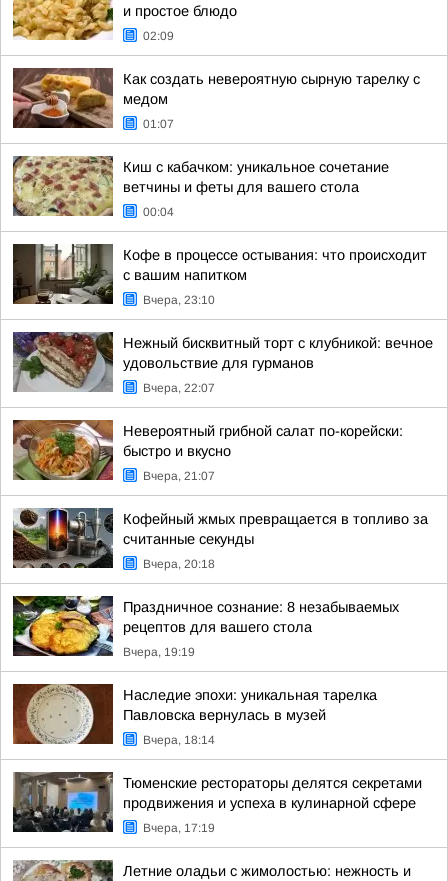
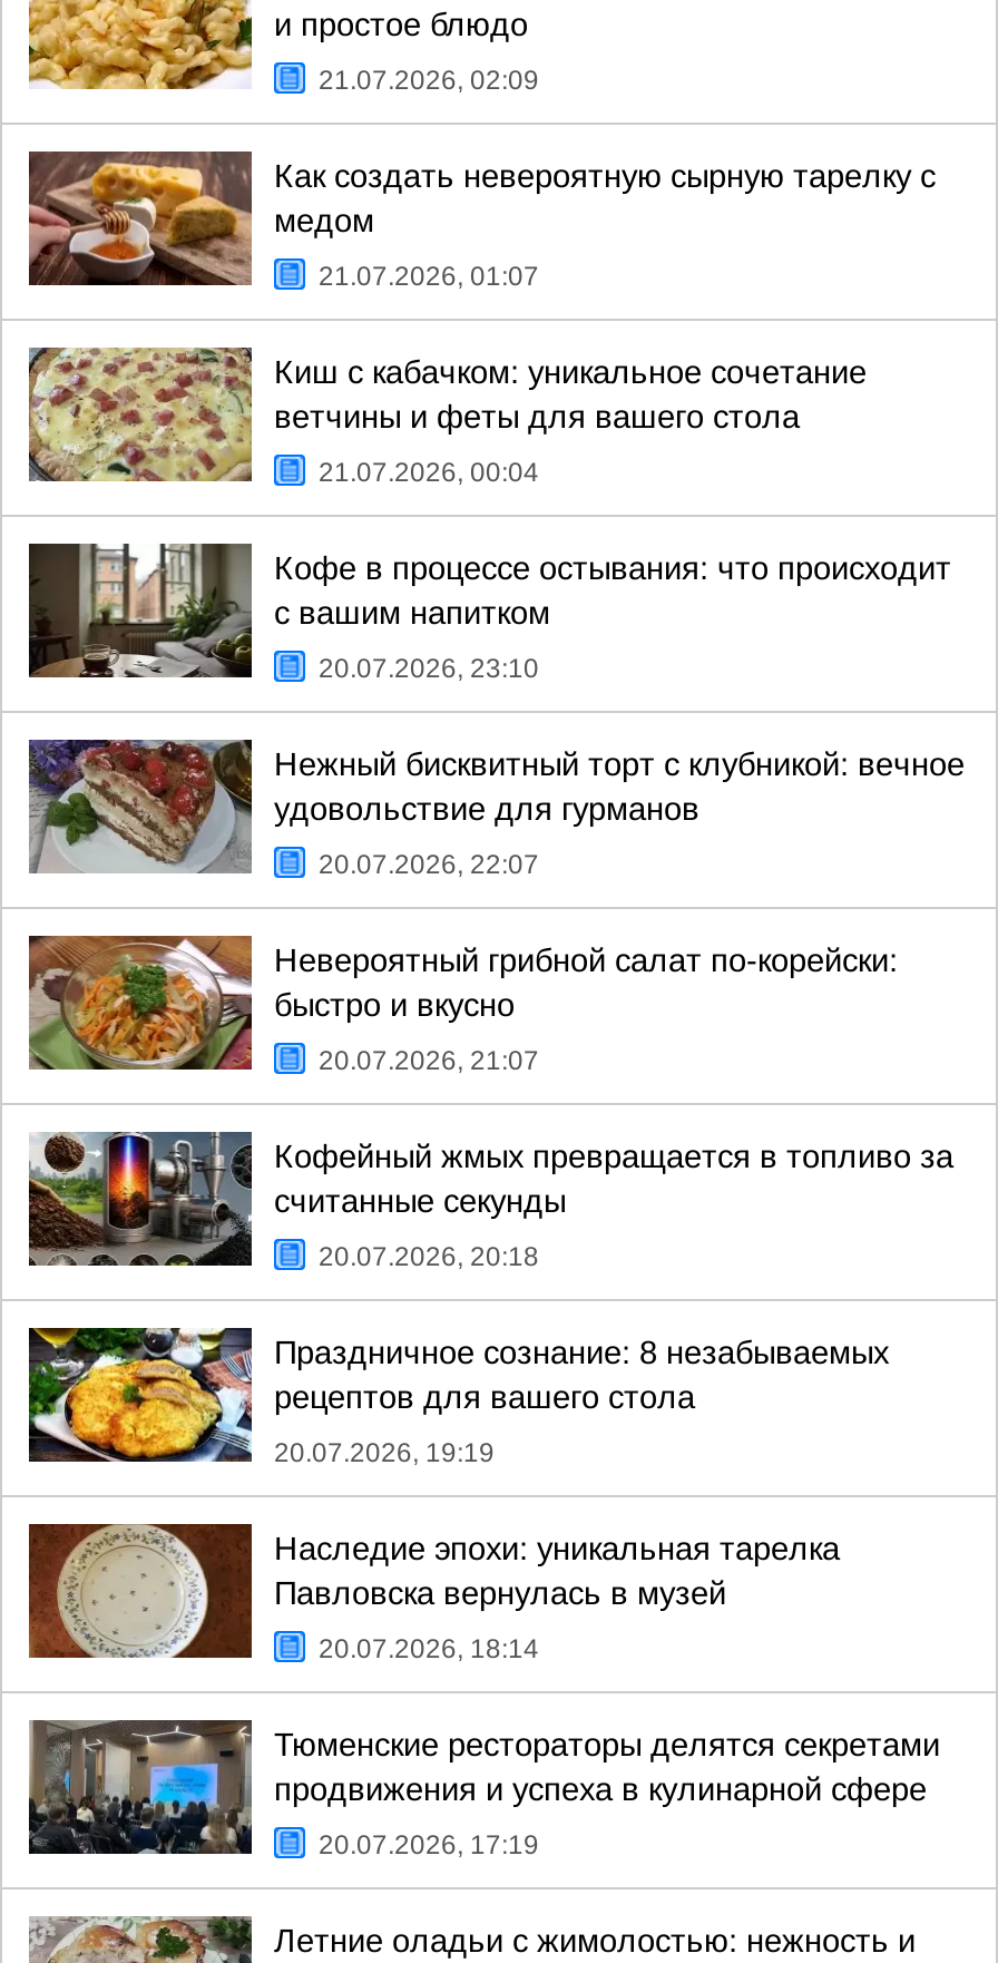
[143,29,174,43] 02:09 -> [319,65,539,96] 21.07.2026, 02:09
[143,117,174,131] 01:07 -> [319,261,539,292] 21.07.2026, 01:07
[143,205,174,219] 00:04 -> [319,457,539,488] 21.07.2026, 00:04
[143,293,215,307] Вчера, 23:10 -> [319,653,539,684] 20.07.2026, 23:10
[143,381,215,395] Вчера, 22:07 -> [319,849,539,880] 20.07.2026, 22:07
[143,469,215,483] Вчера, 21:07 -> [319,1045,539,1076] 20.07.2026, 21:07
[143,557,215,571] Вчера, 20:18 -> [319,1241,539,1272] 20.07.2026, 20:18
[123,645,195,659] Вчера, 19:19 -> [274,1437,495,1468] 20.07.2026, 19:19
[143,733,215,747] Вчера, 18:14 -> [319,1633,539,1664] 20.07.2026, 18:14
[143,821,215,835] Вчера, 17:19 -> [319,1829,539,1861] 20.07.2026, 17:19

